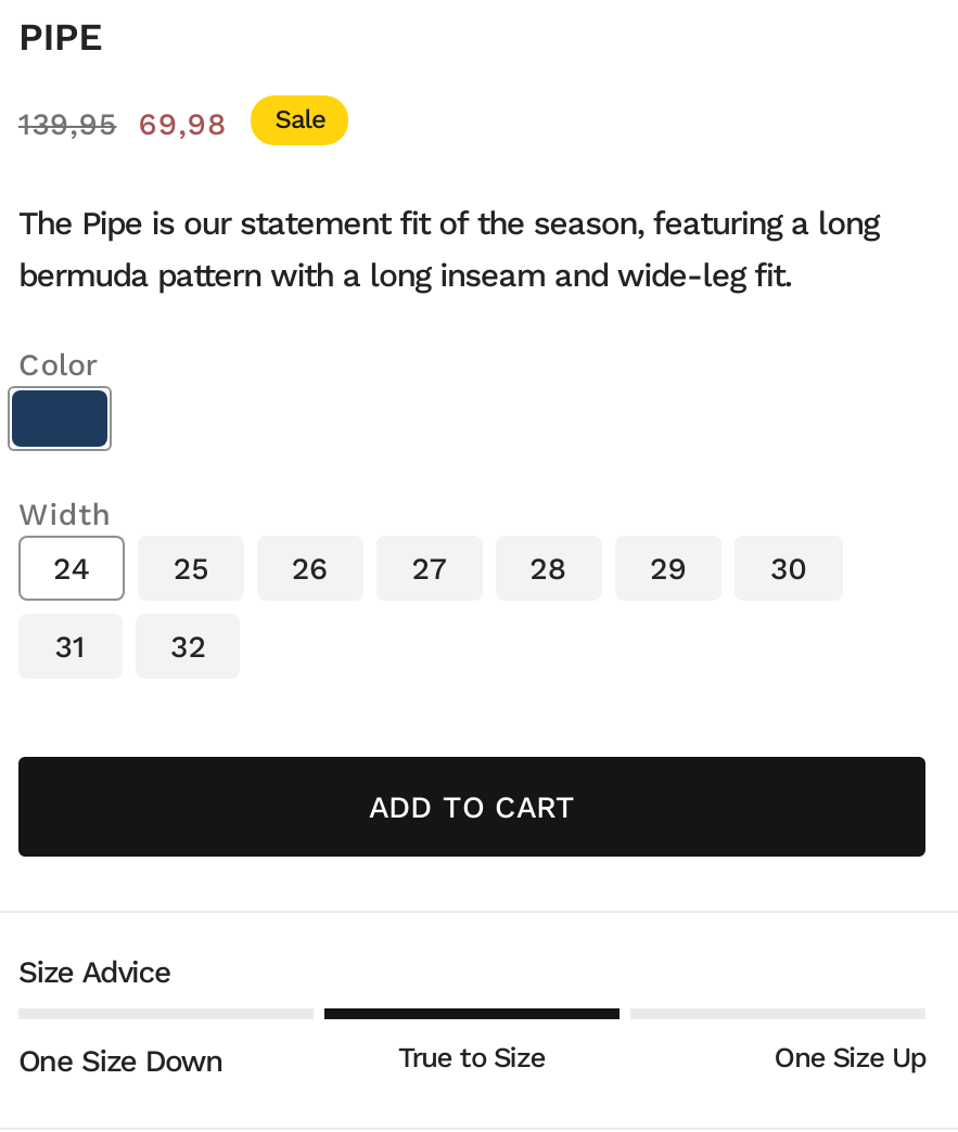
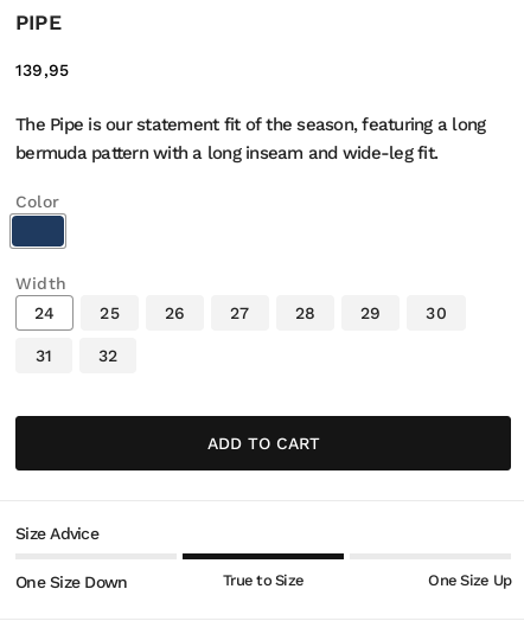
[138,104,325,141] 69,98 | Sale -> none

